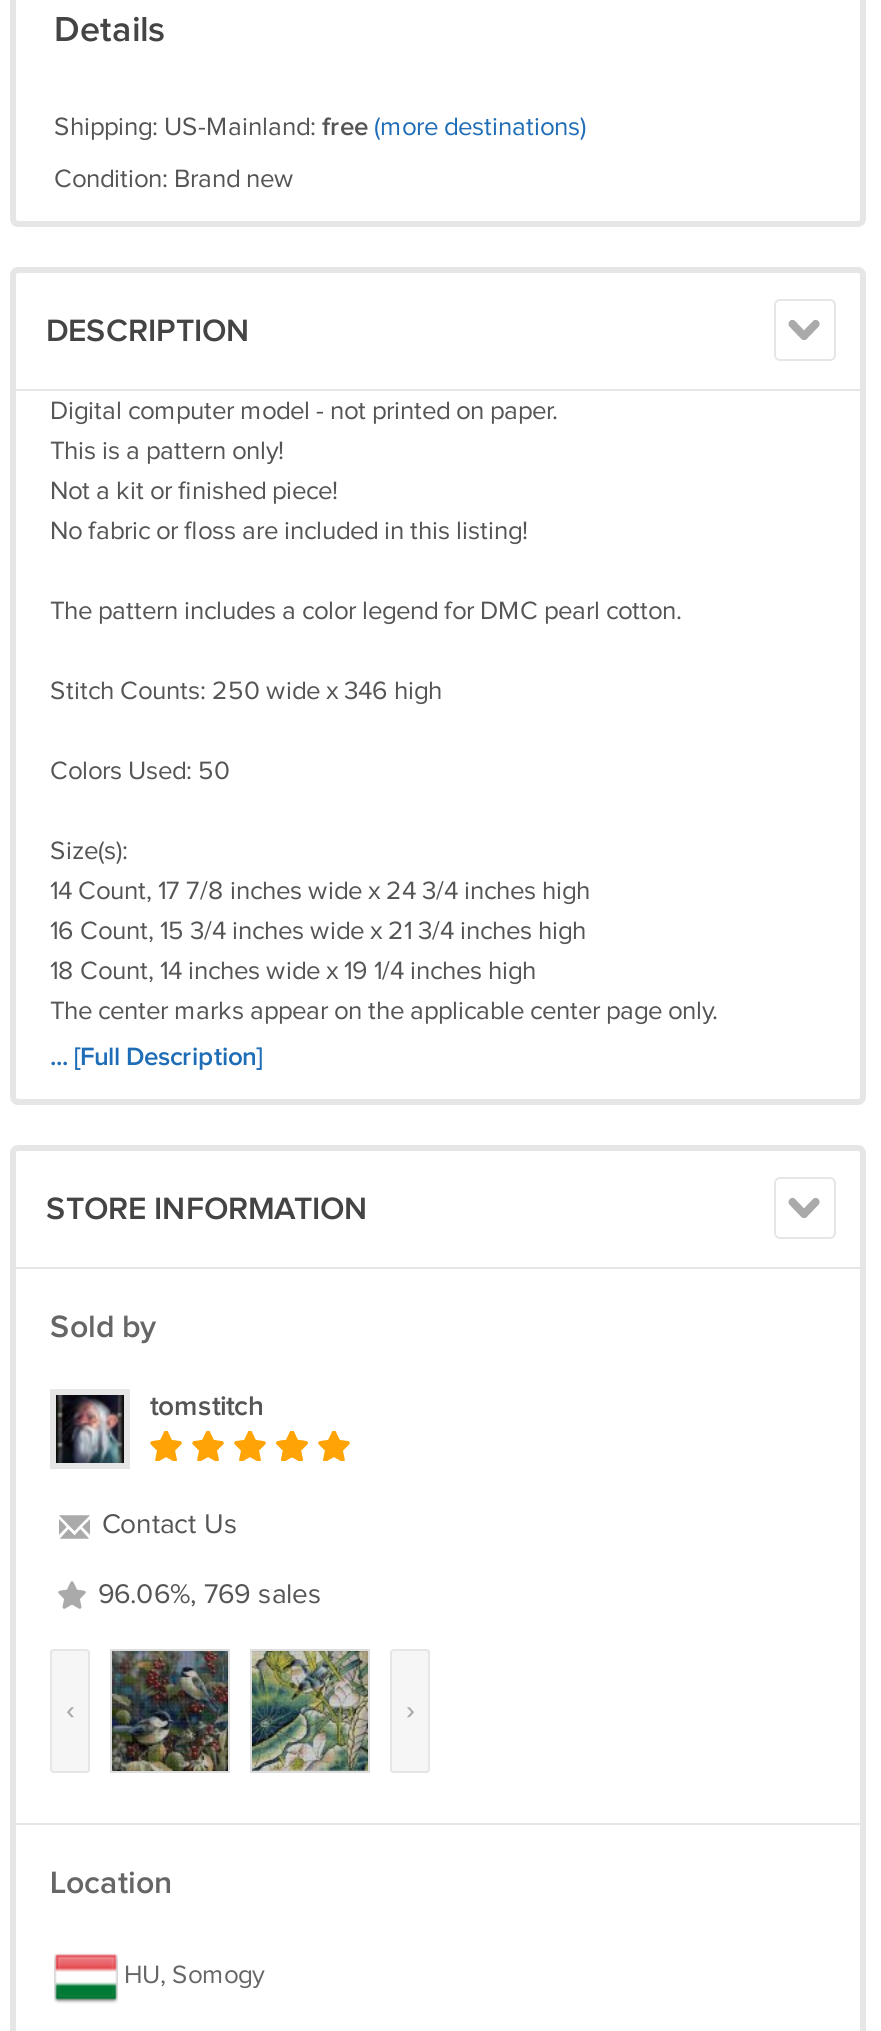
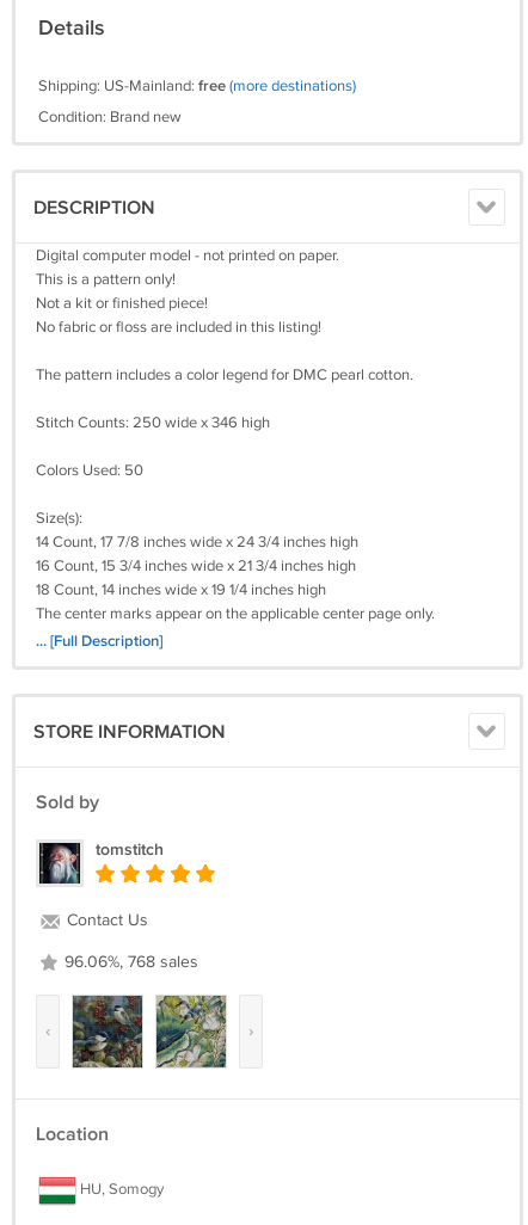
[90,1579,322,1611] 96.06%, 769 sales -> [60,953,198,972] 96.06%, 768 sales

